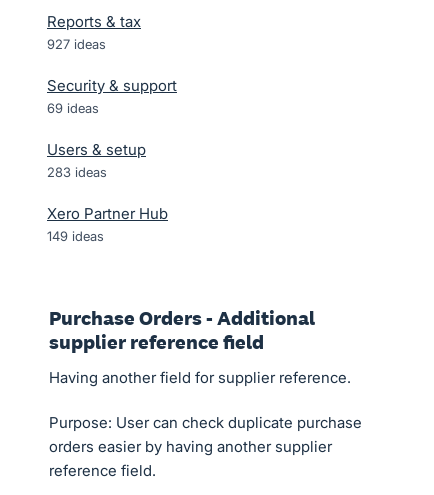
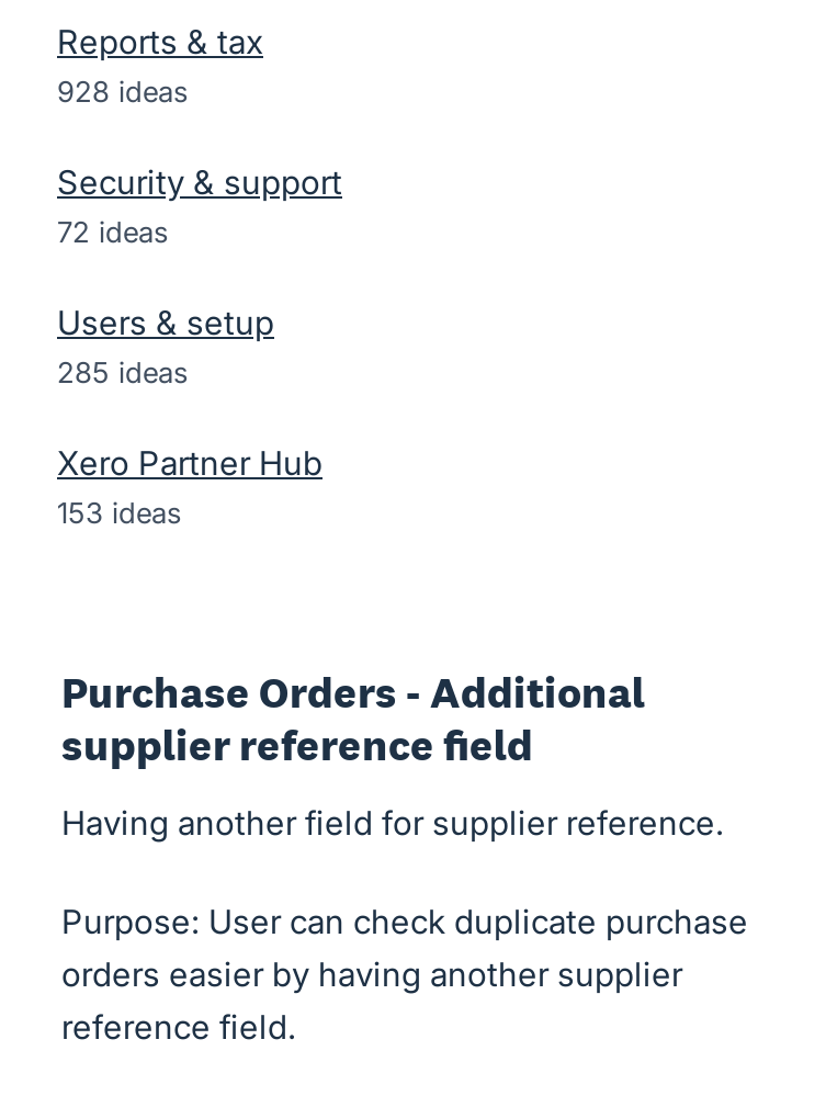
[47,36,106,52] 927 ideas -> [57,74,189,109] 928 ideas
[47,100,99,116] 69 ideas -> [57,214,169,249] 72 ideas
[47,164,107,180] 283 ideas -> [57,354,189,389] 285 ideas
[47,228,104,244] 149 ideas -> [57,495,182,530] 153 ideas

